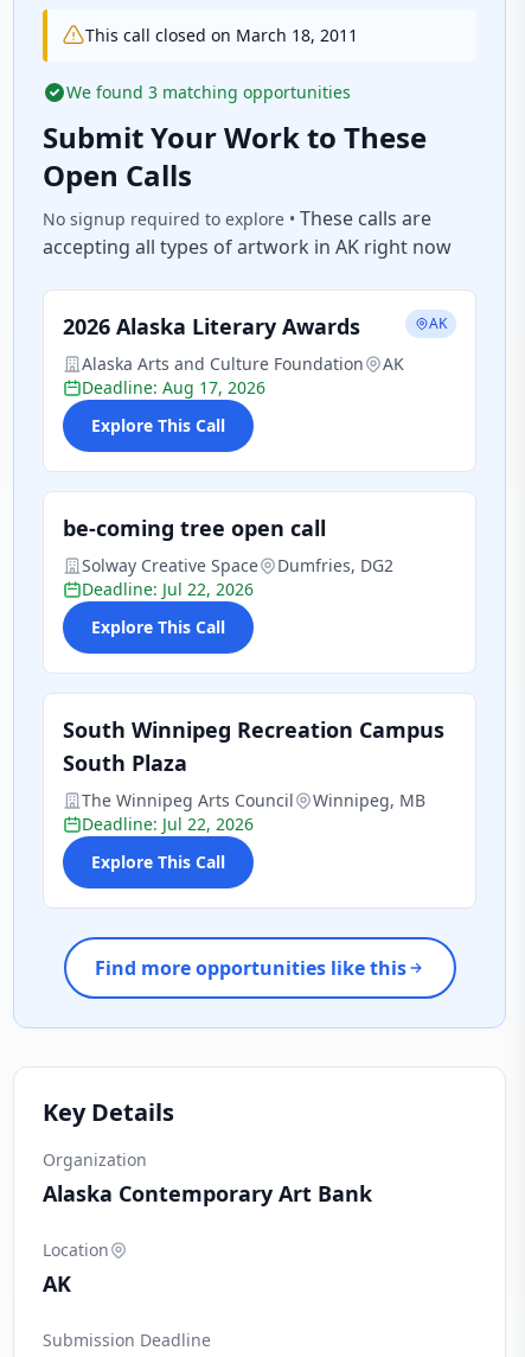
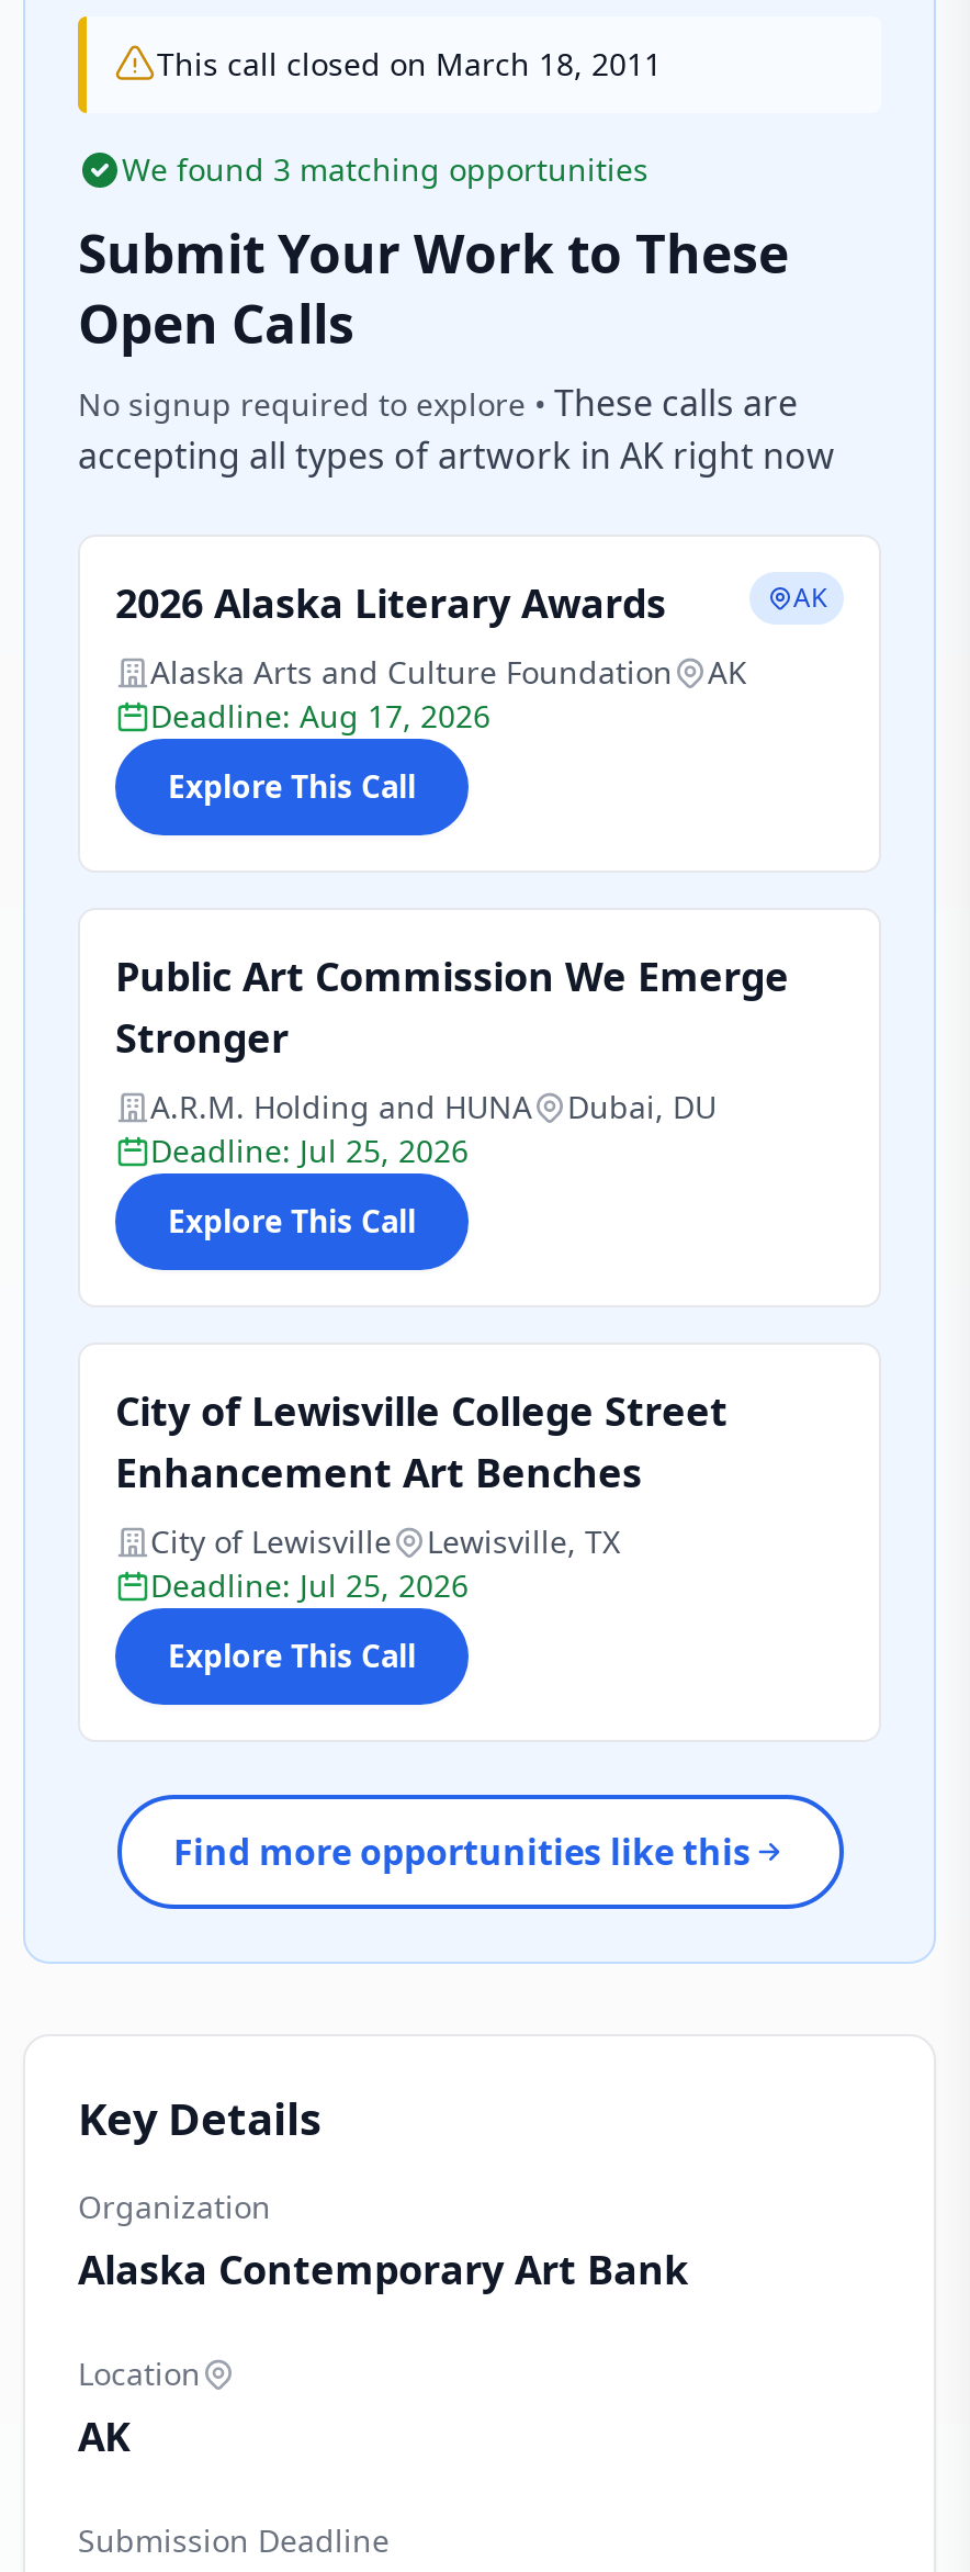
[63,514,393,600] be-coming tree open call | Solway Creative Space | Dumfries, DG2 | Deadline: Jul 22, 2026 -> [115,950,789,1171] Public Art Commission We Emerge | Stronger | A.R.M. Holding and HUNA | Dubai, DU | Deadline: Jul 25, 2026
[63,715,444,835] South Winnipeg Recreation Campus | South Plaza | The Winnipeg Arts Council | Winnipeg, MB | Deadline: Jul 22, 2026 -> [115,1384,728,1606] City of Lewisville College Street | Enhancement Art Benches | City of Lewisville | Lewisville, TX | Deadline: Jul 25, 2026

